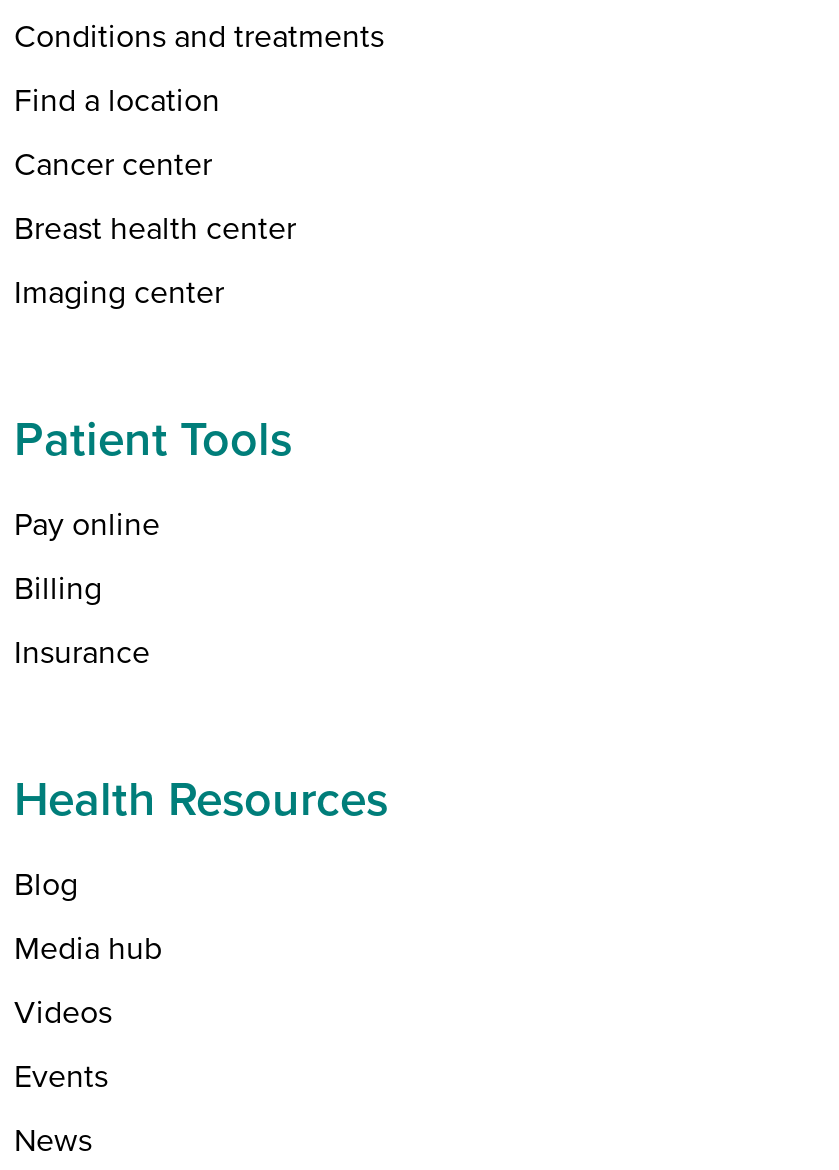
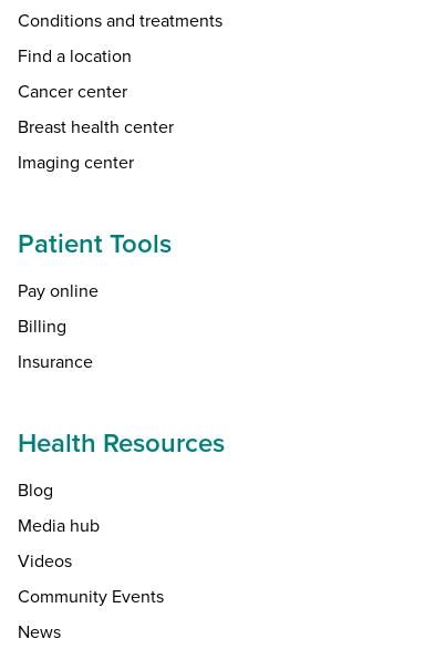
[14,1053,108,1097] Events -> [18,583,164,608] Community Events

